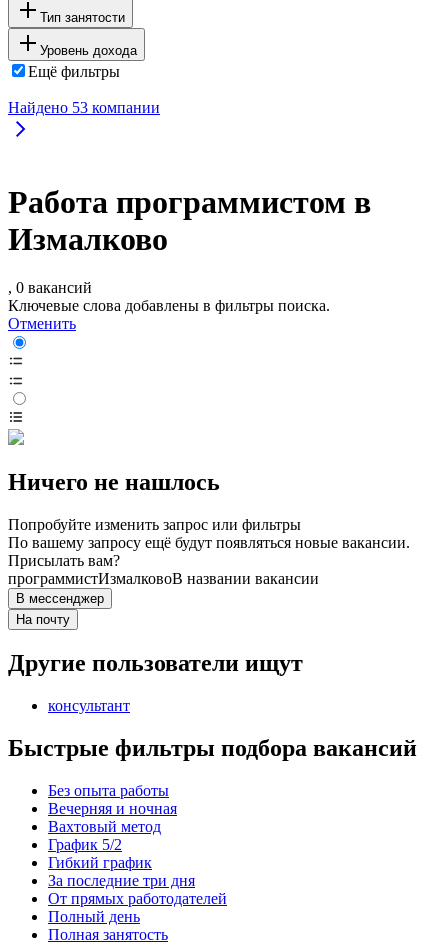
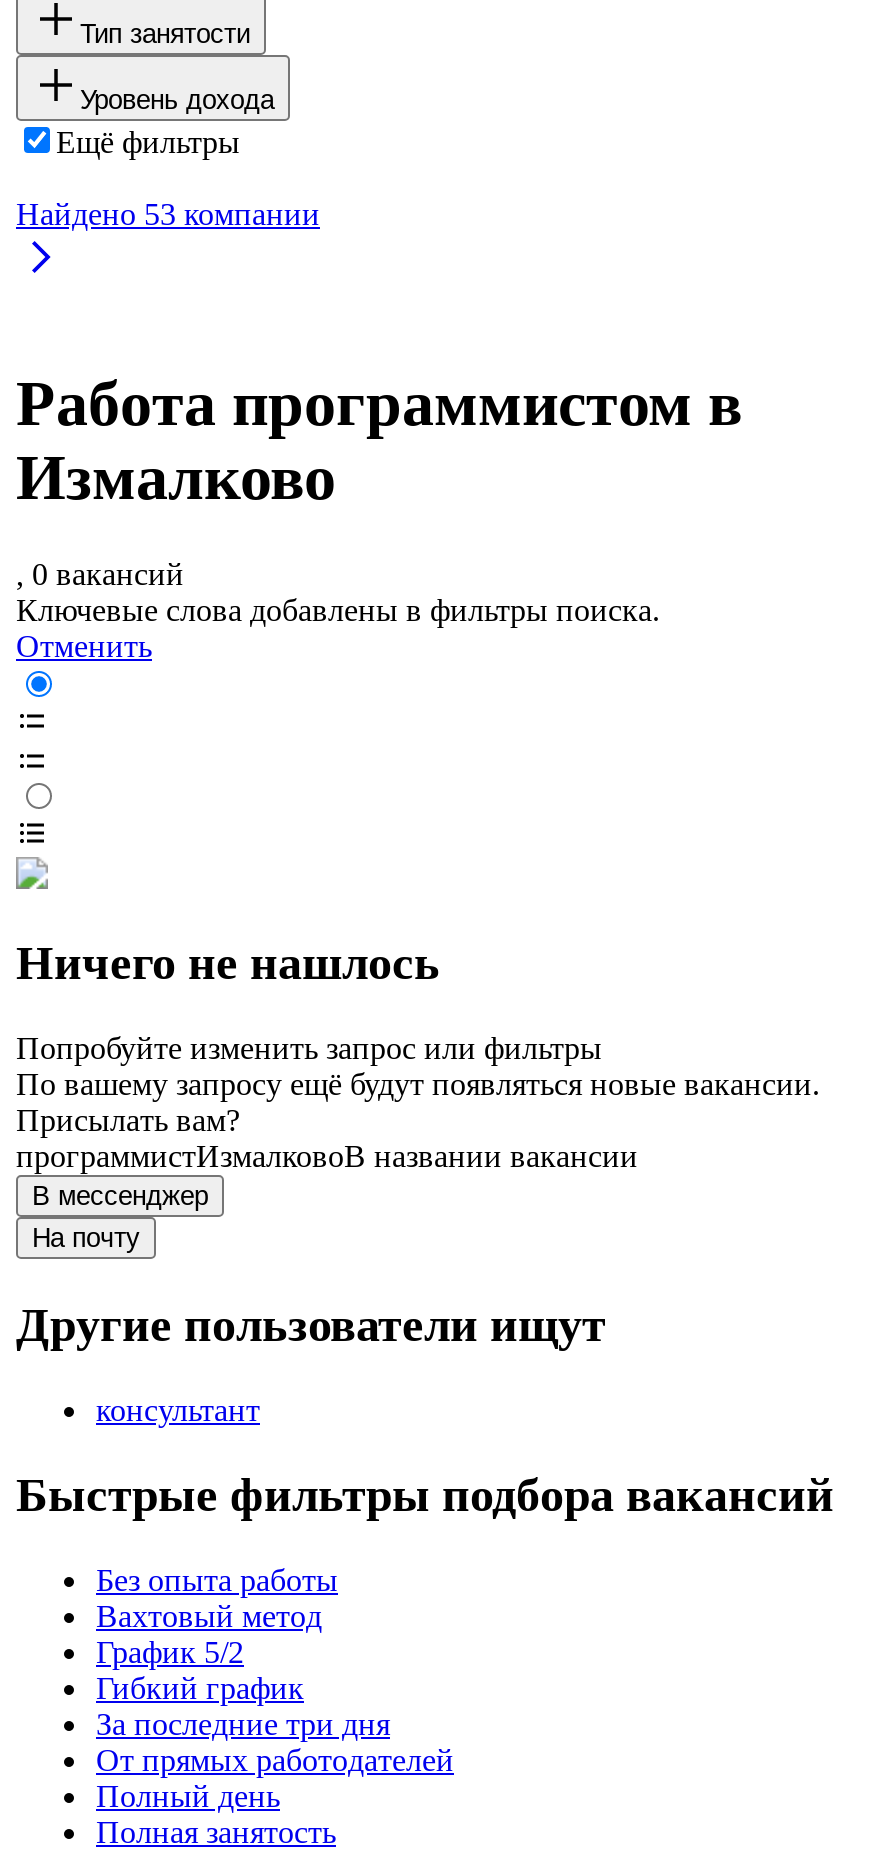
[48,800,177,817] Вечерняя и ночная -> none

